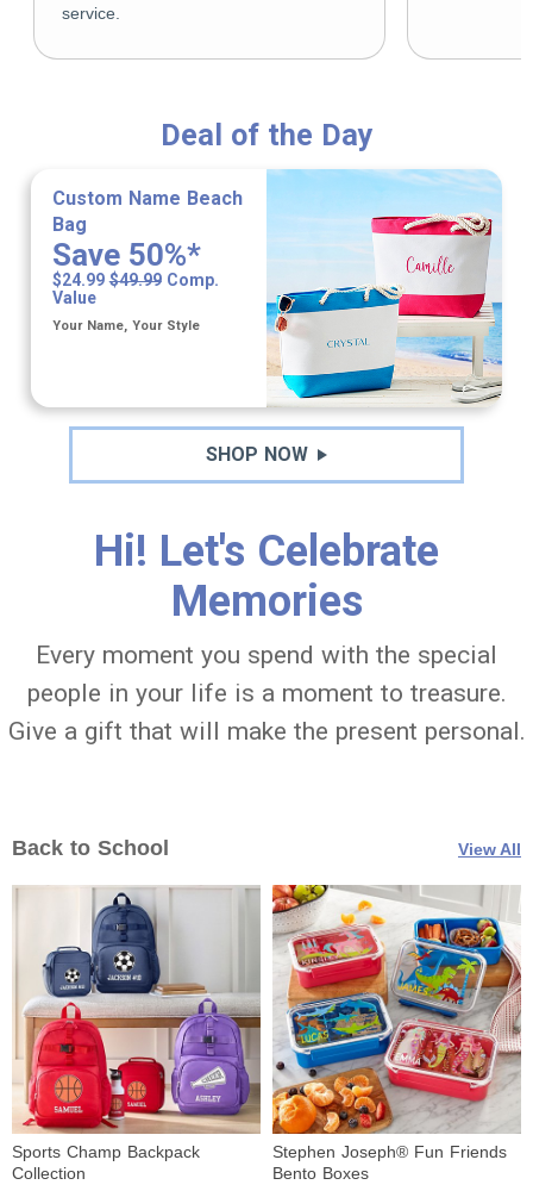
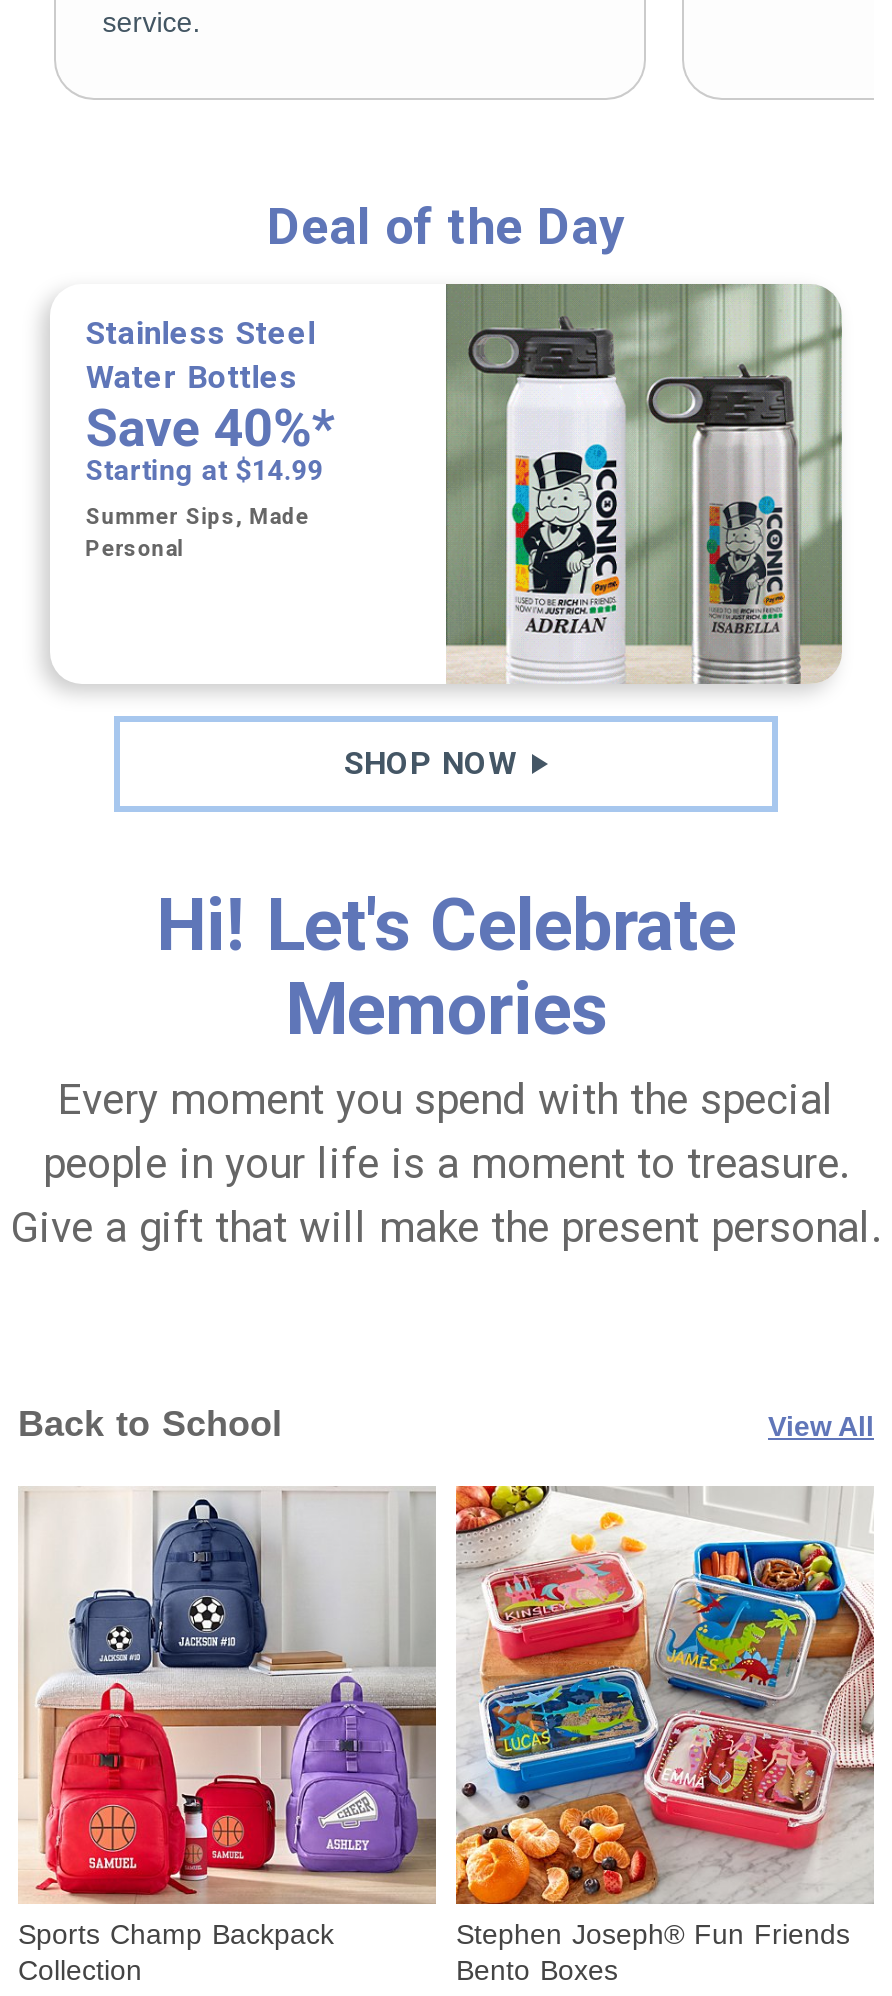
[265,169,503,407] [image] -> [444,282,844,686] [image]
[52,187,242,307] Custom Name Beach | Bag | Save 50%* | $24.99 $49.99 Comp. | Value -> [86,314,336,486] Stainless Steel | Water Bottles | Save 40%* | Starting at $14.99
[52,318,200,333] Your Name, Your Style -> [86,504,310,562] Summer Sips, Made | Personal

